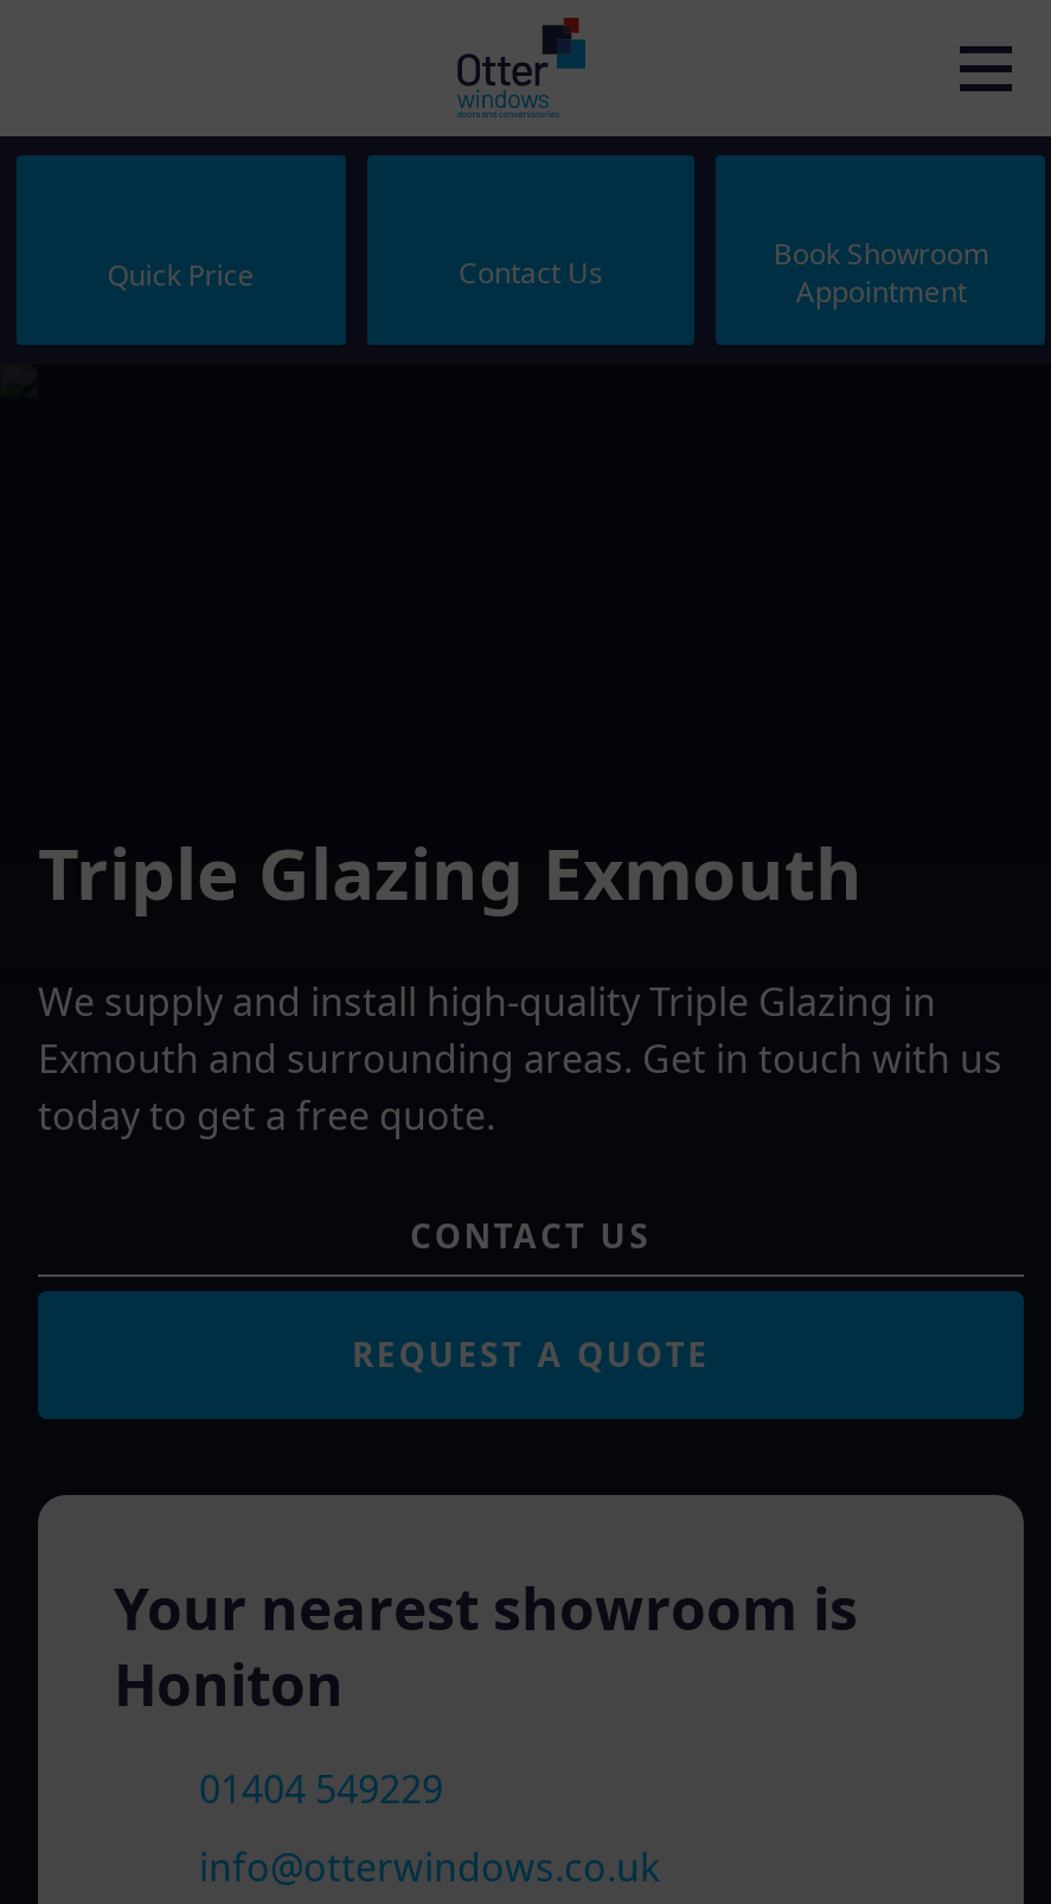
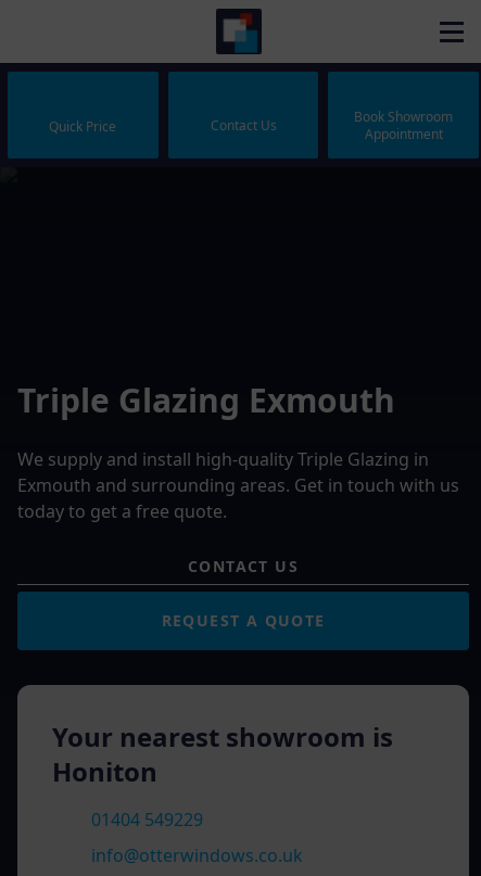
[455,15,588,120] [image] -> [210,8,268,55] [image]

